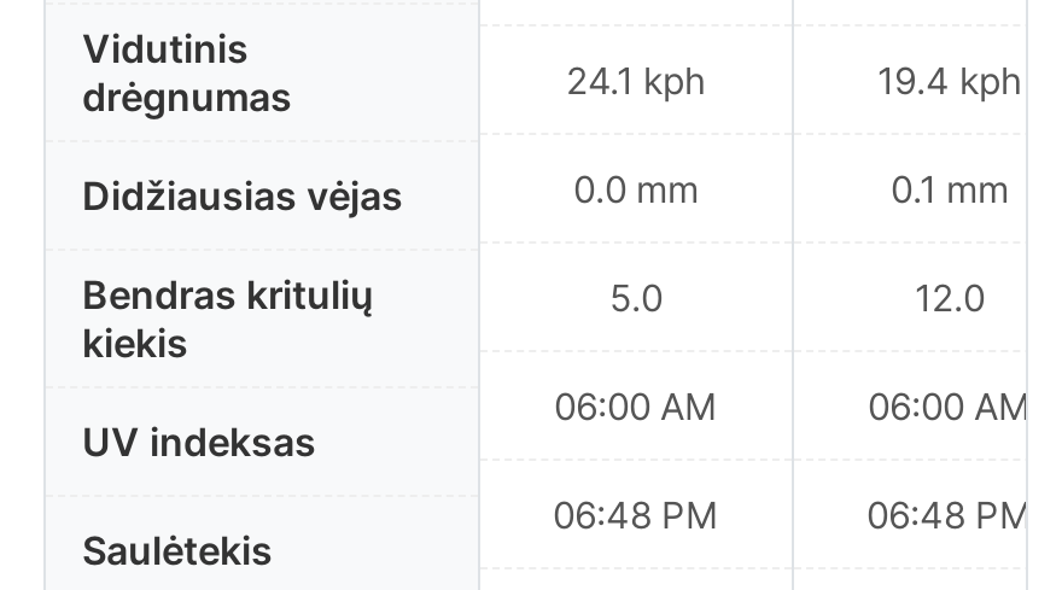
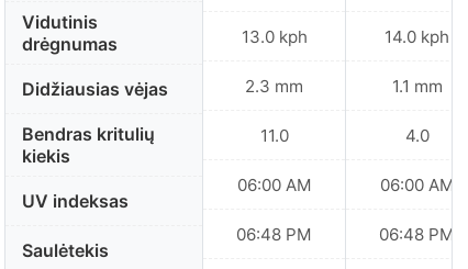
[566,57,706,103] 24.1 kph -> [241,26,307,47] 13.0 kph
[877,57,1022,103] 19.4 kph -> [385,26,449,47] 14.0 kph
[573,165,699,211] 0.0 mm -> [245,75,303,96] 2.3 mm
[891,165,1009,211] 0.1 mm -> [392,75,442,96] 1.1 mm
[609,274,663,320] 5.0 -> [260,125,288,145] 11.0
[915,274,985,320] 12.0 -> [405,125,429,145] 4.0

